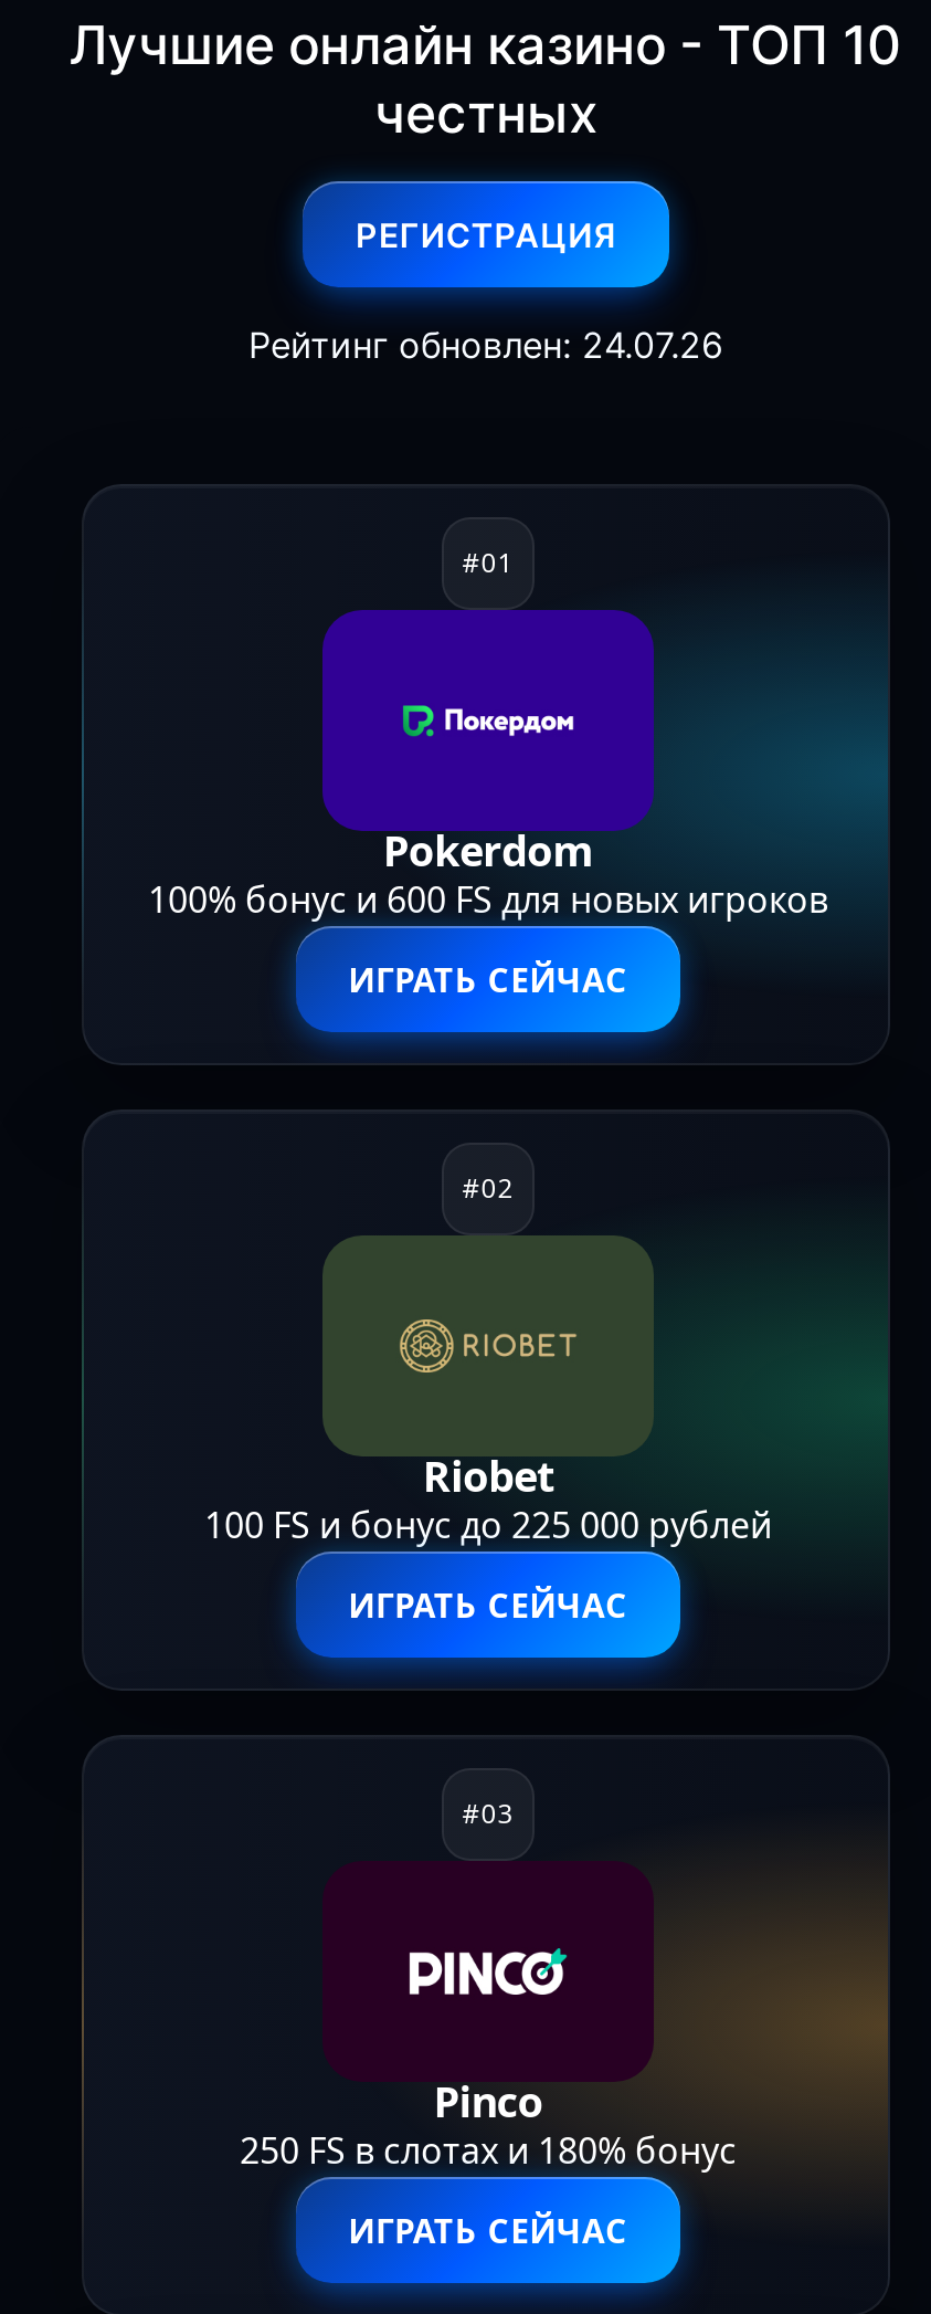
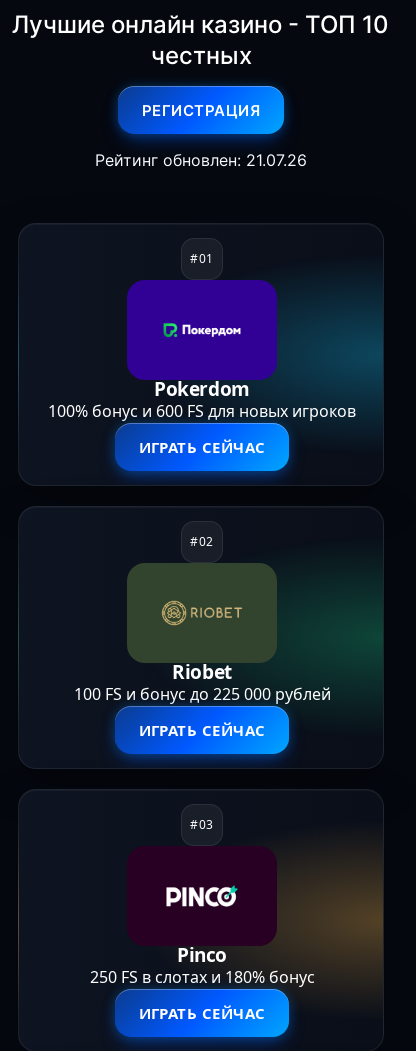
[248,323,723,367] Рейтинг обновлен: 24.07.26 -> [95,150,307,170] Рейтинг обновлен: 21.07.26

